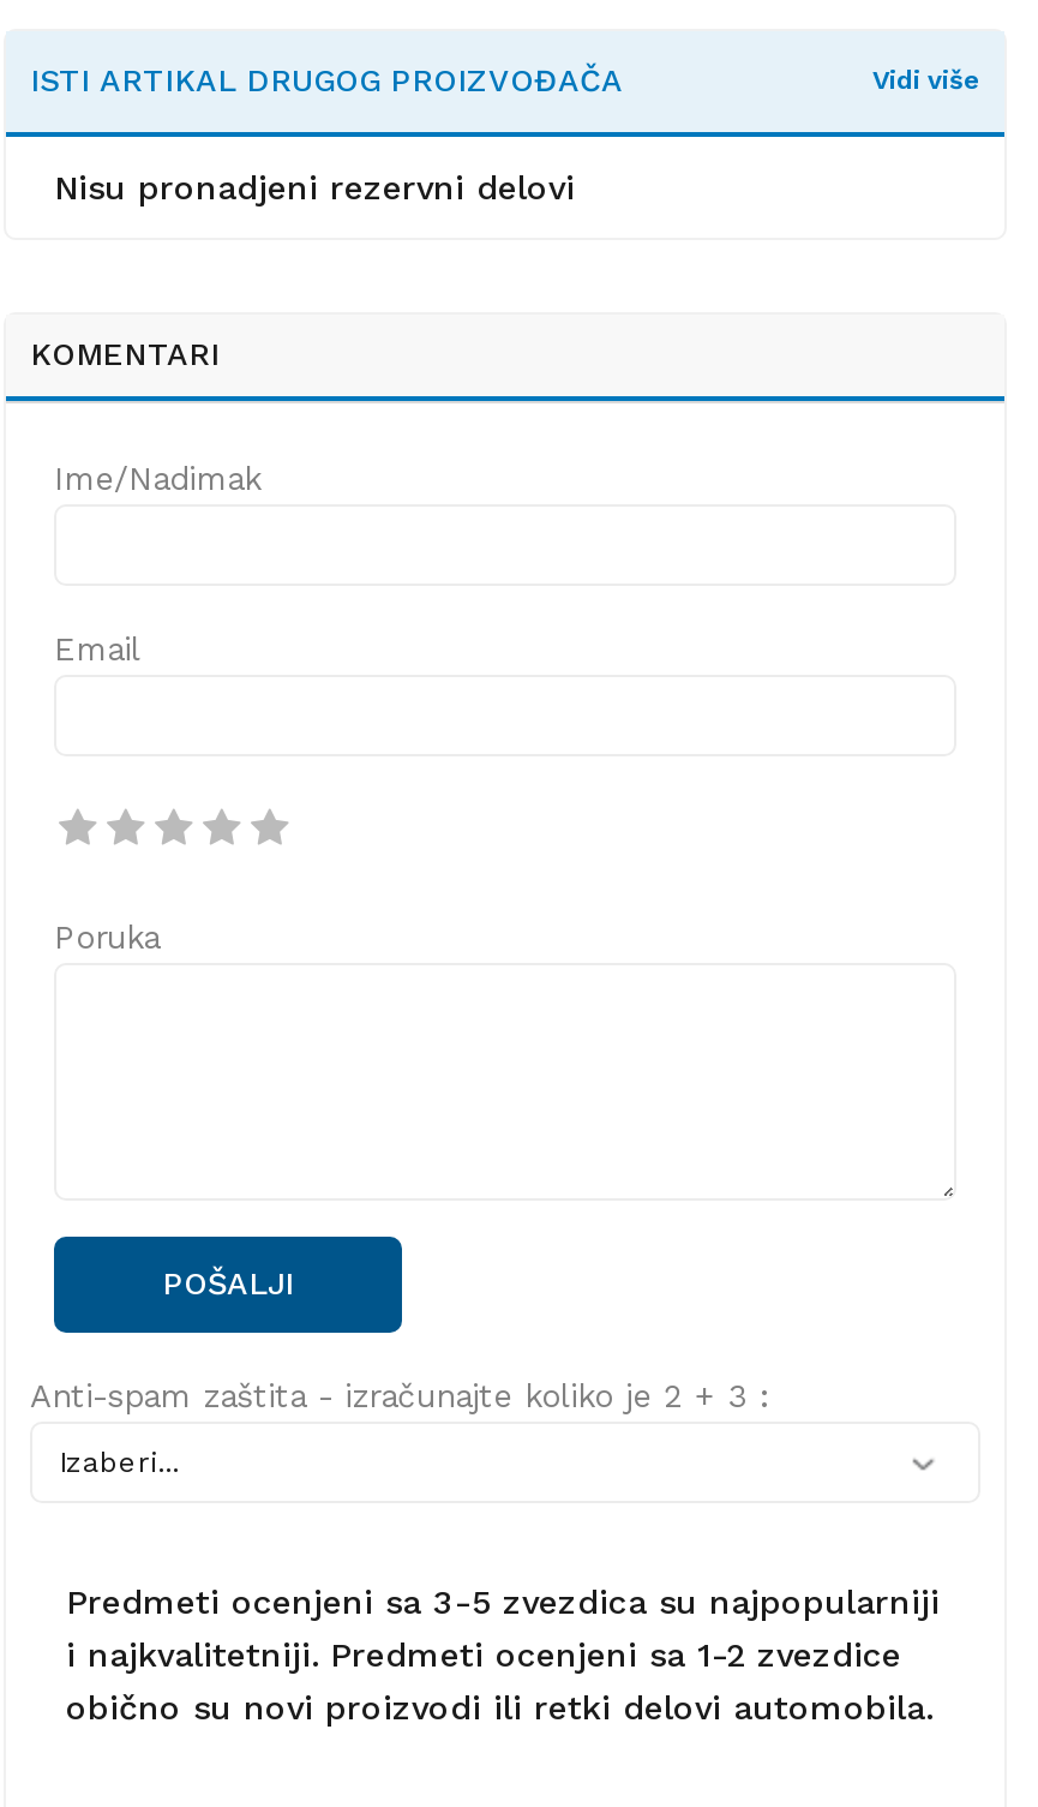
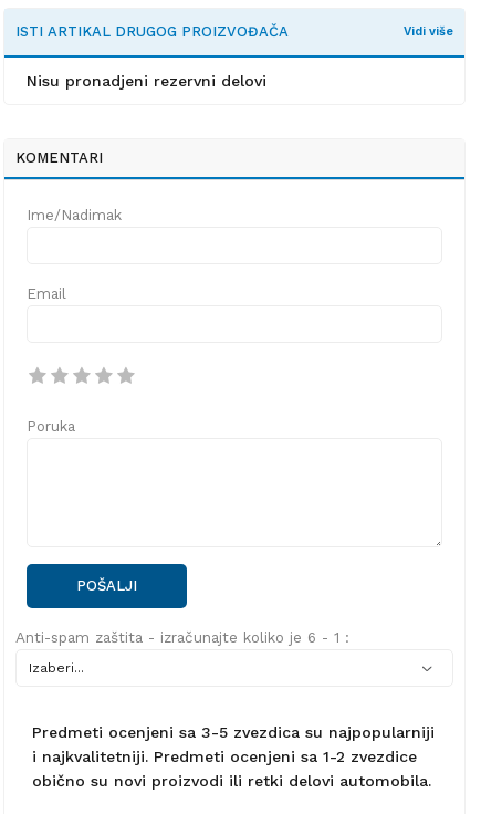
[30,1377,769,1416] Anti-spam zaštita - izračunajte koliko je 2 + 3 : -> [15,629,349,646] Anti-spam zaštita - izračunajte koliko je 6 - 1 :

